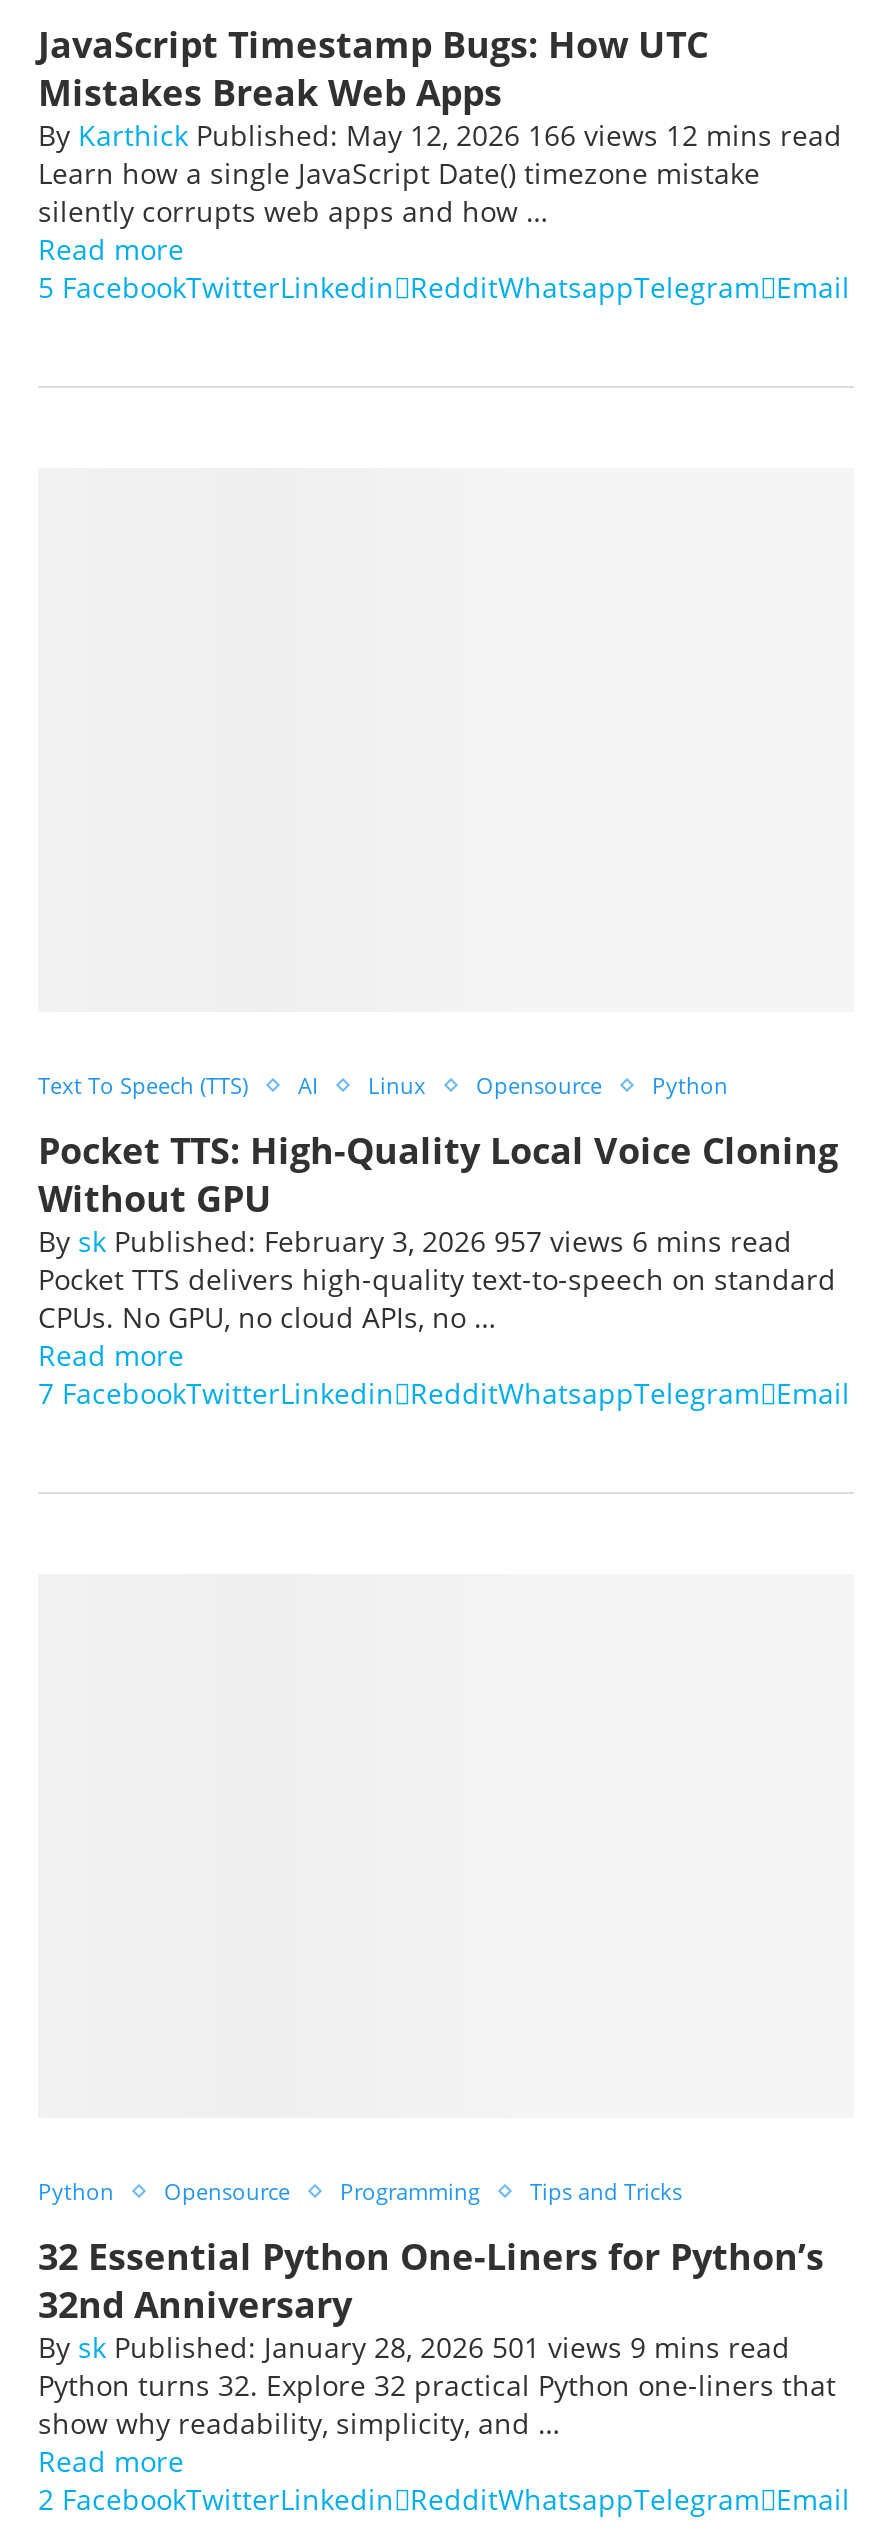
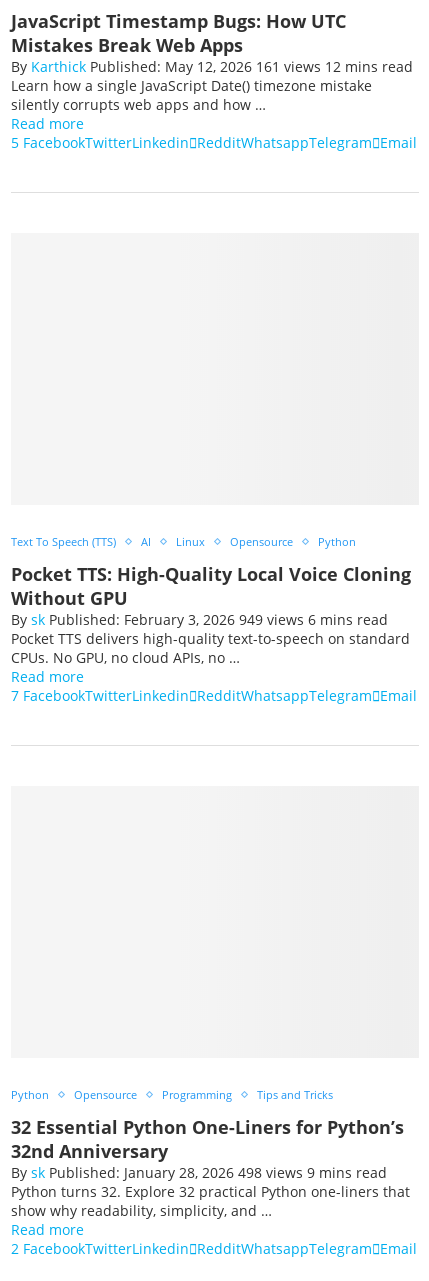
[38,116,842,154] By Karthick Published: May 12, 2026 166 views 12 mins read -> [11,57,413,76] By Karthick Published: May 12, 2026 161 views 12 mins read
[38,1222,792,1260] By sk Published: February 3, 2026 957 views 6 mins read -> [11,610,388,629] By sk Published: February 3, 2026 949 views 6 mins read
[38,2328,790,2366] By sk Published: January 28, 2026 501 views 9 mins read -> [11,1163,387,1182] By sk Published: January 28, 2026 498 views 9 mins read

